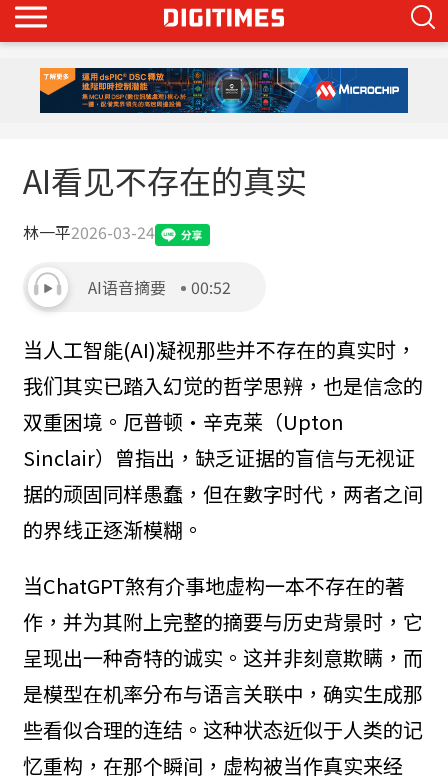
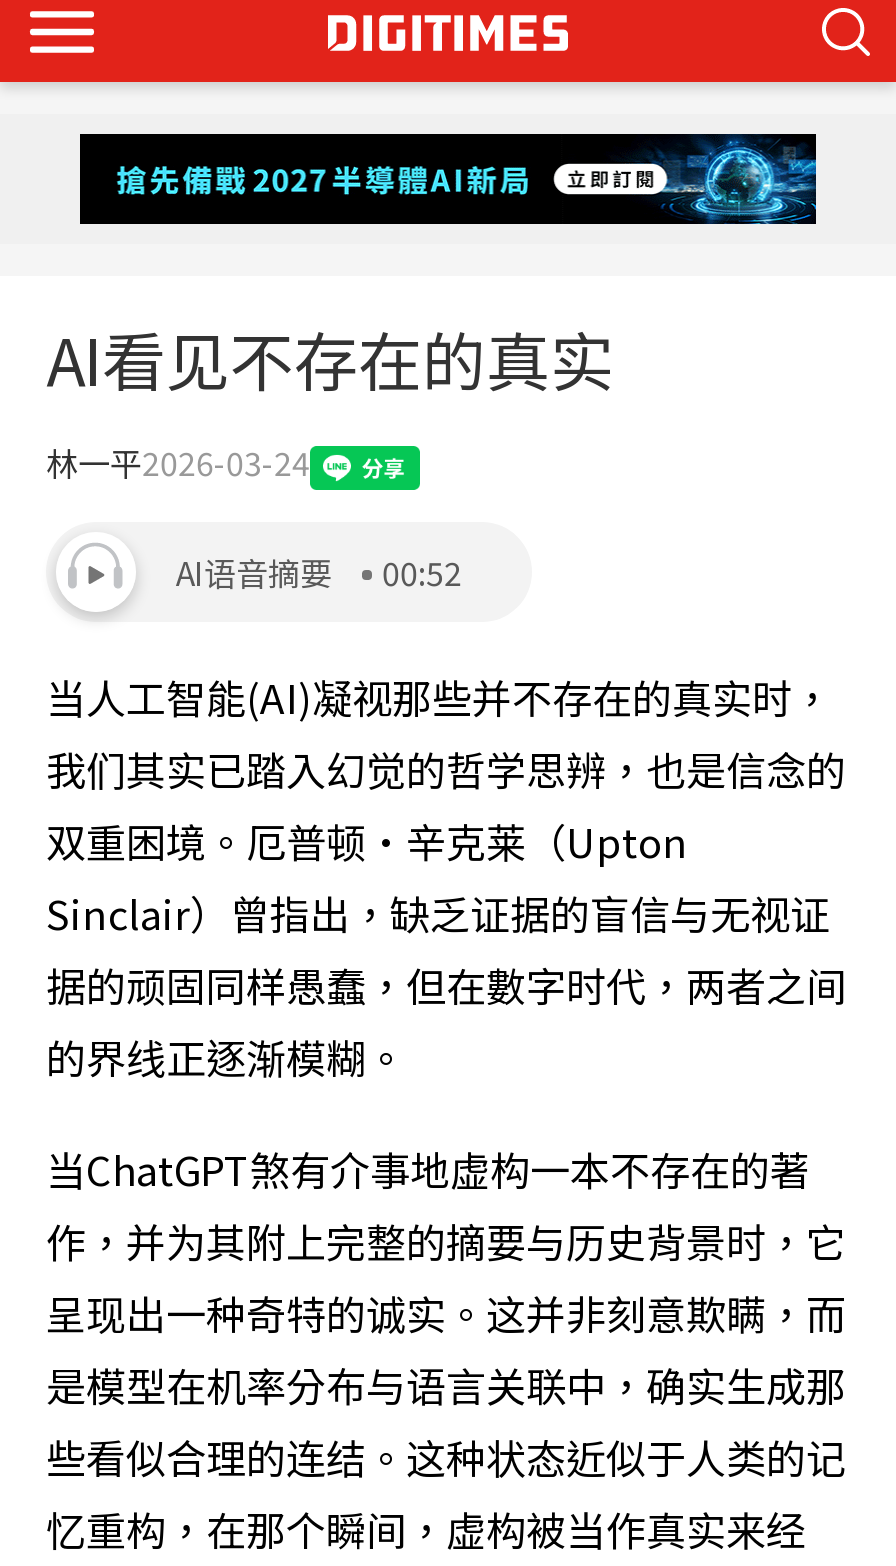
[39,67,409,114] [image] -> [78,132,818,226] [image]

